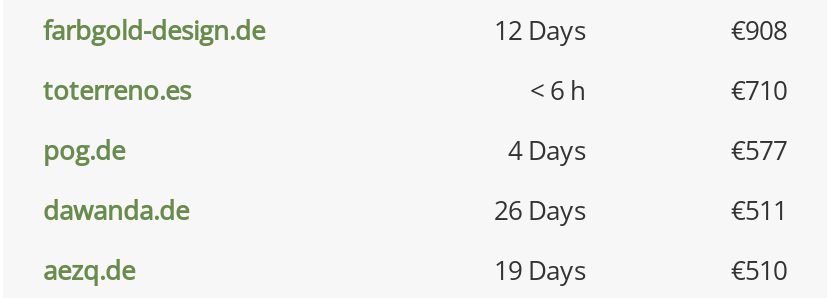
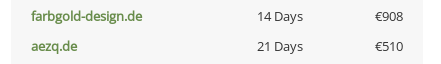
[494,12,586,48] 12 Days -> [256,7,302,25] 14 Days
[43,72,787,228] toterreno.es | < 6 h | €710 | pog.de | 4 Days | €577 | dawanda.de | 26 Days | €511 -> none
[494,252,586,288] 19 Days -> [256,37,302,55] 21 Days

